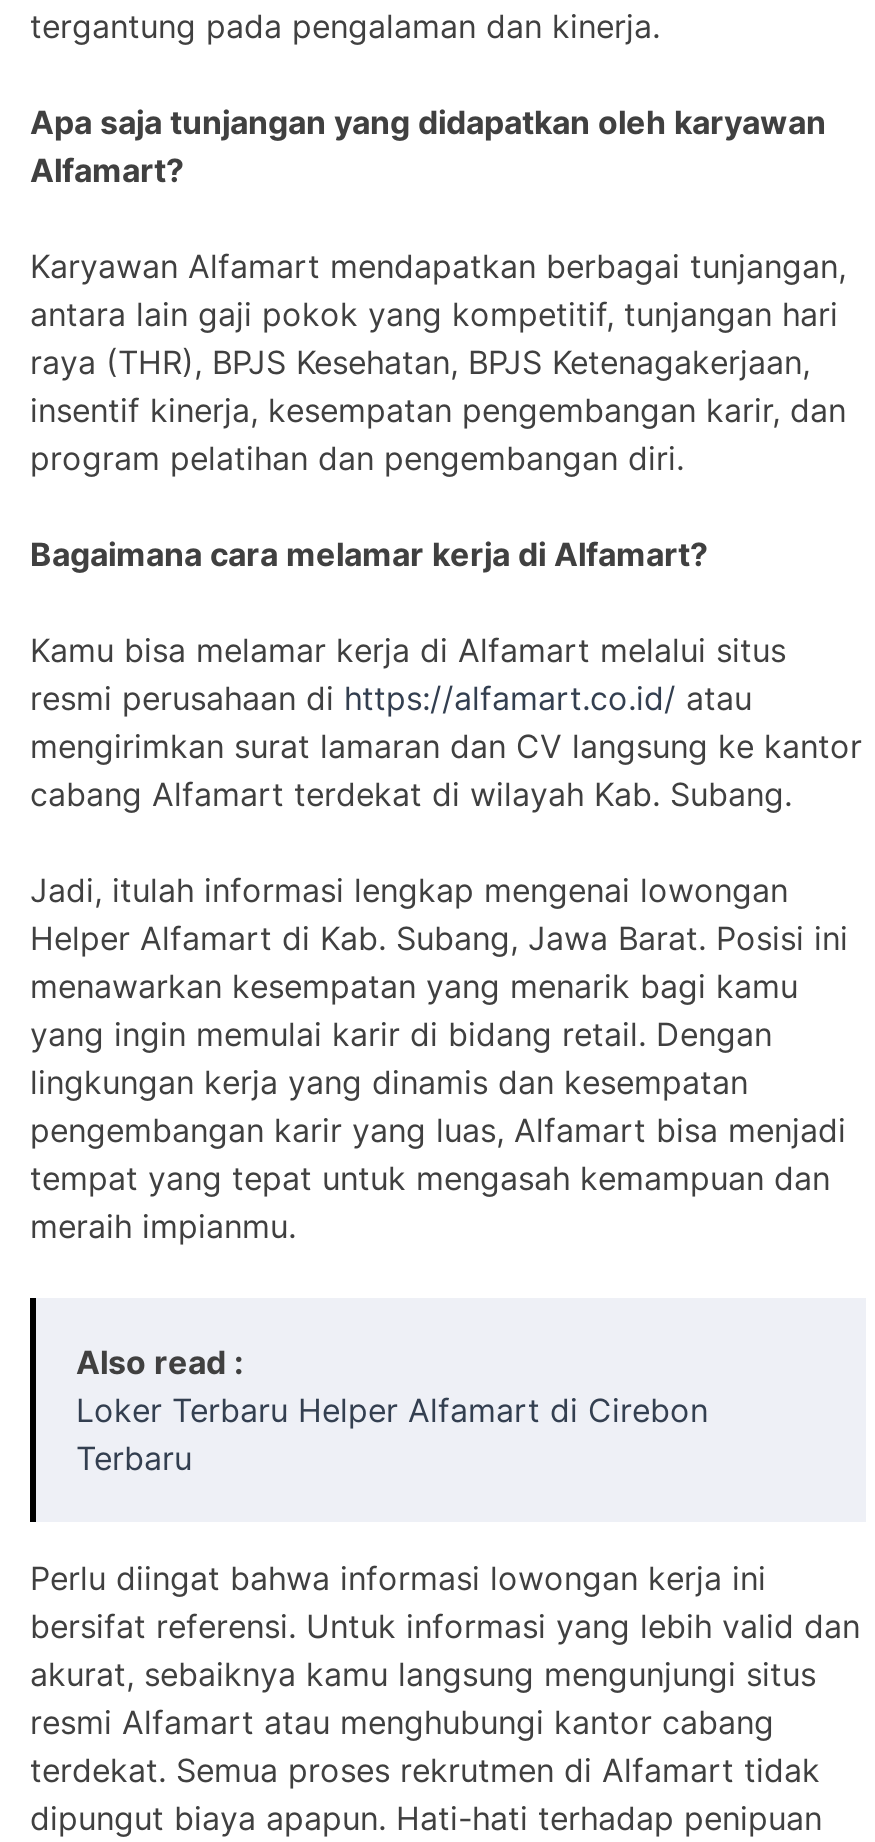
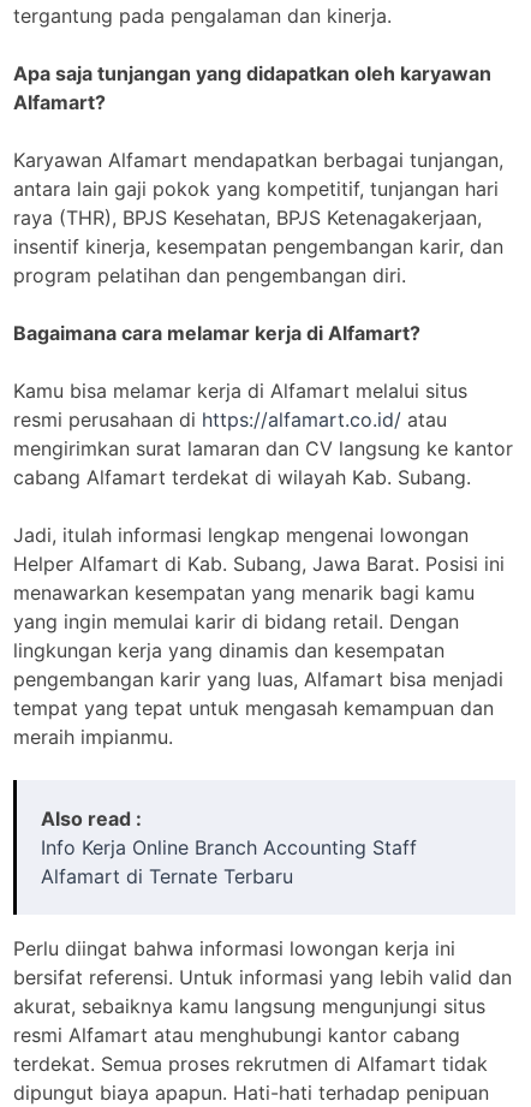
[76,1390,708,1478] Loker Terbaru Helper Alfamart di Cirebon | Terbaru -> [41,835,417,888] Info Kerja Online Branch Accounting Staff | Alfamart di Ternate Terbaru

